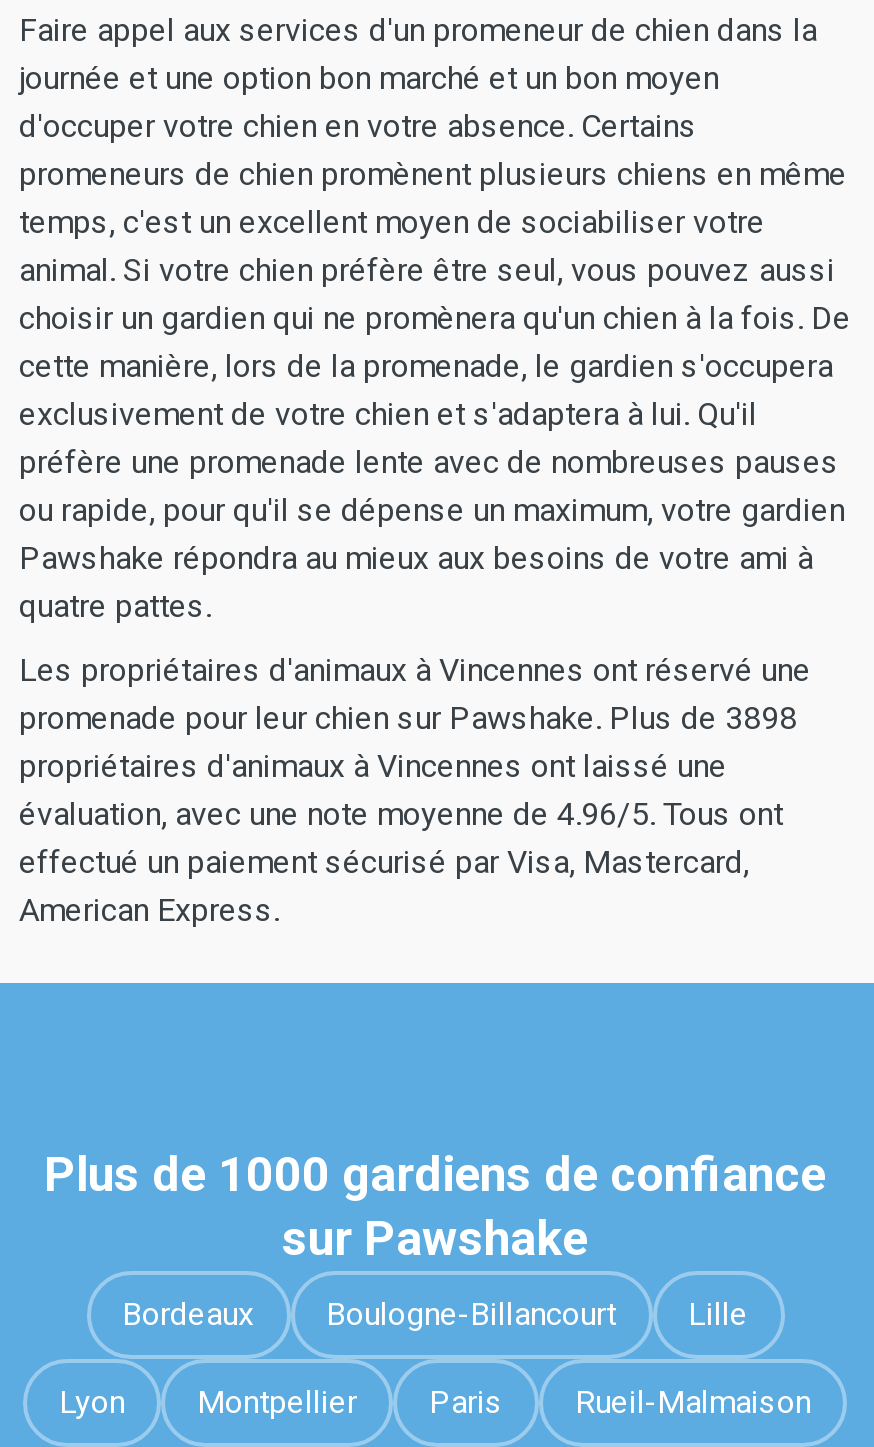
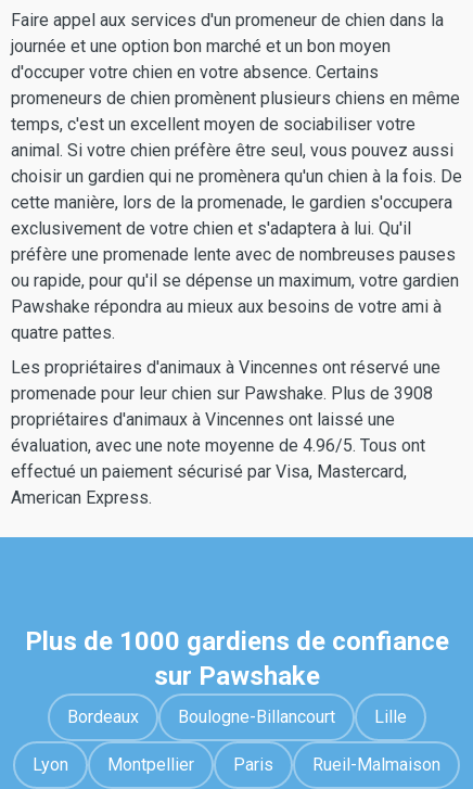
[19,699,797,737] promenade pour leur chien sur Pawshake. Plus de 3898 -> [11,383,433,404] promenade pour leur chien sur Pawshake. Plus de 3908

